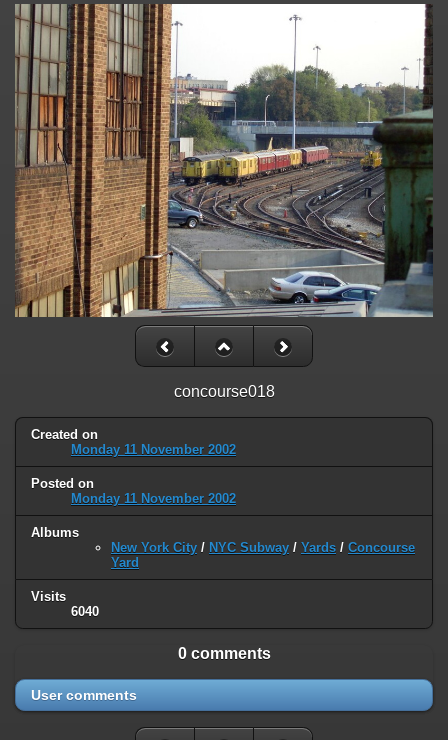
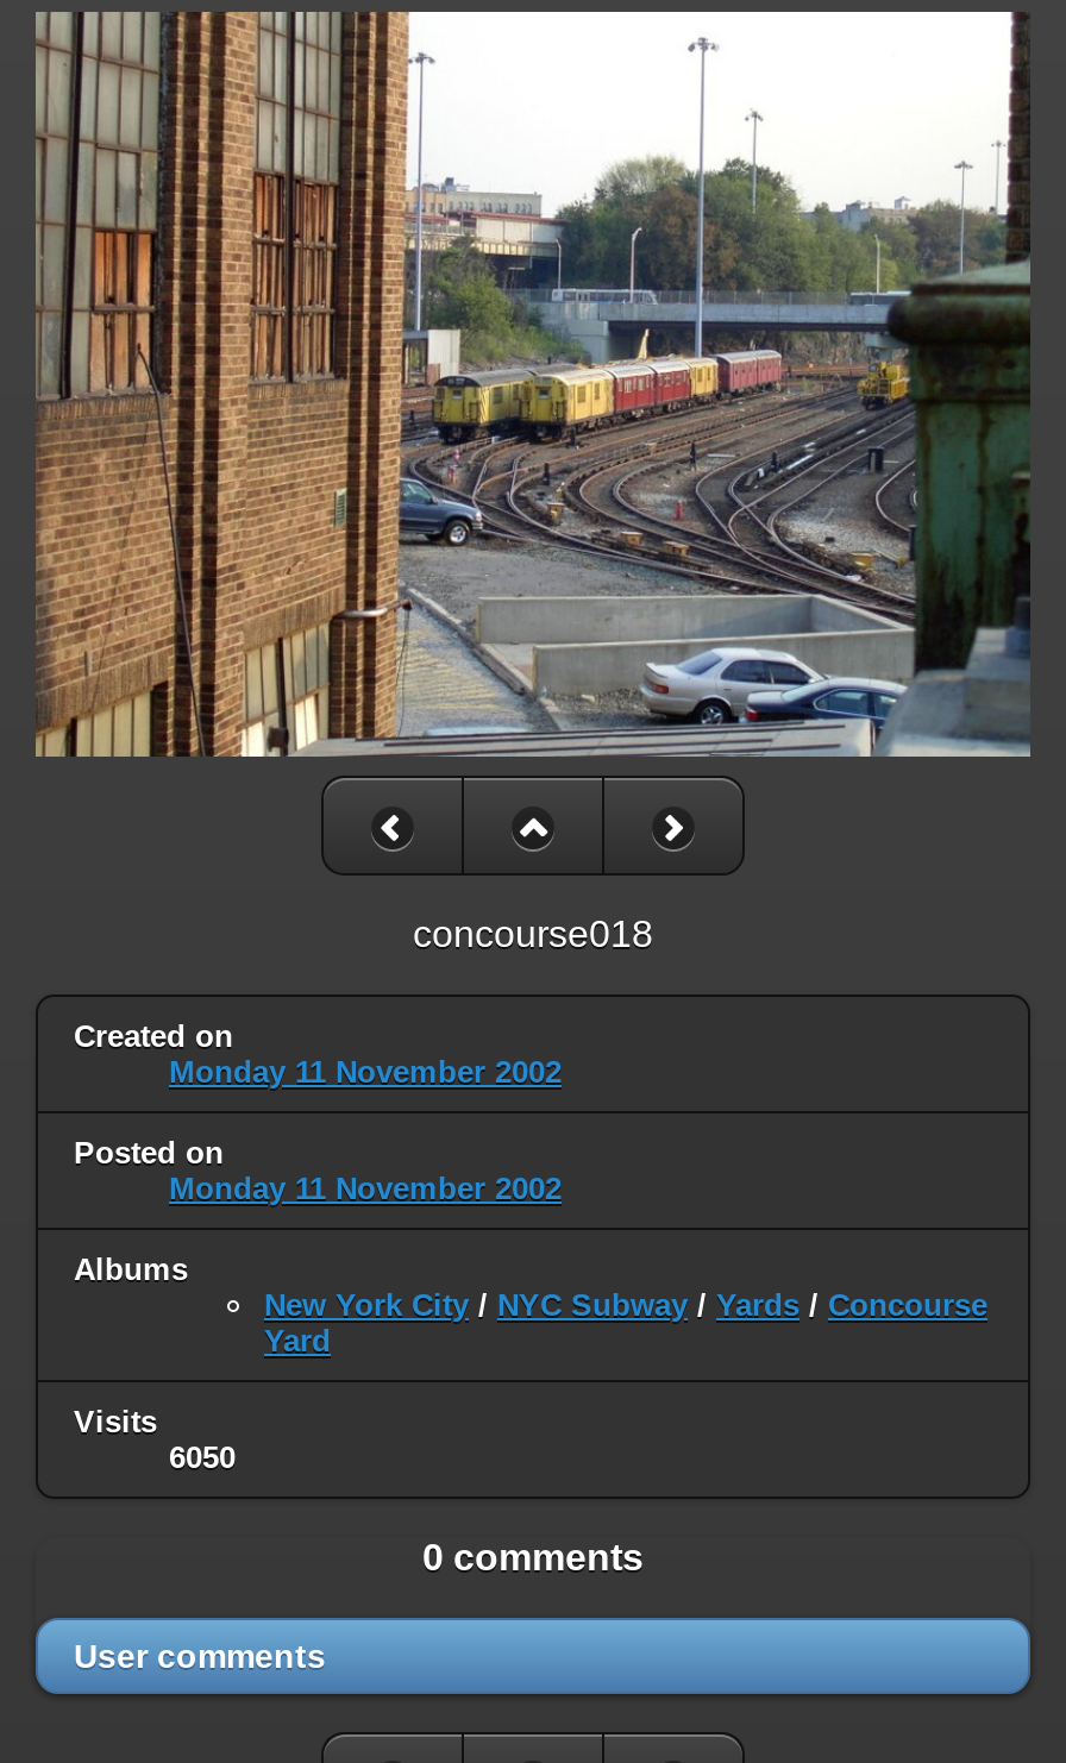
[71,604,99,619] 6040 -> [169,1439,236,1475] 6050

